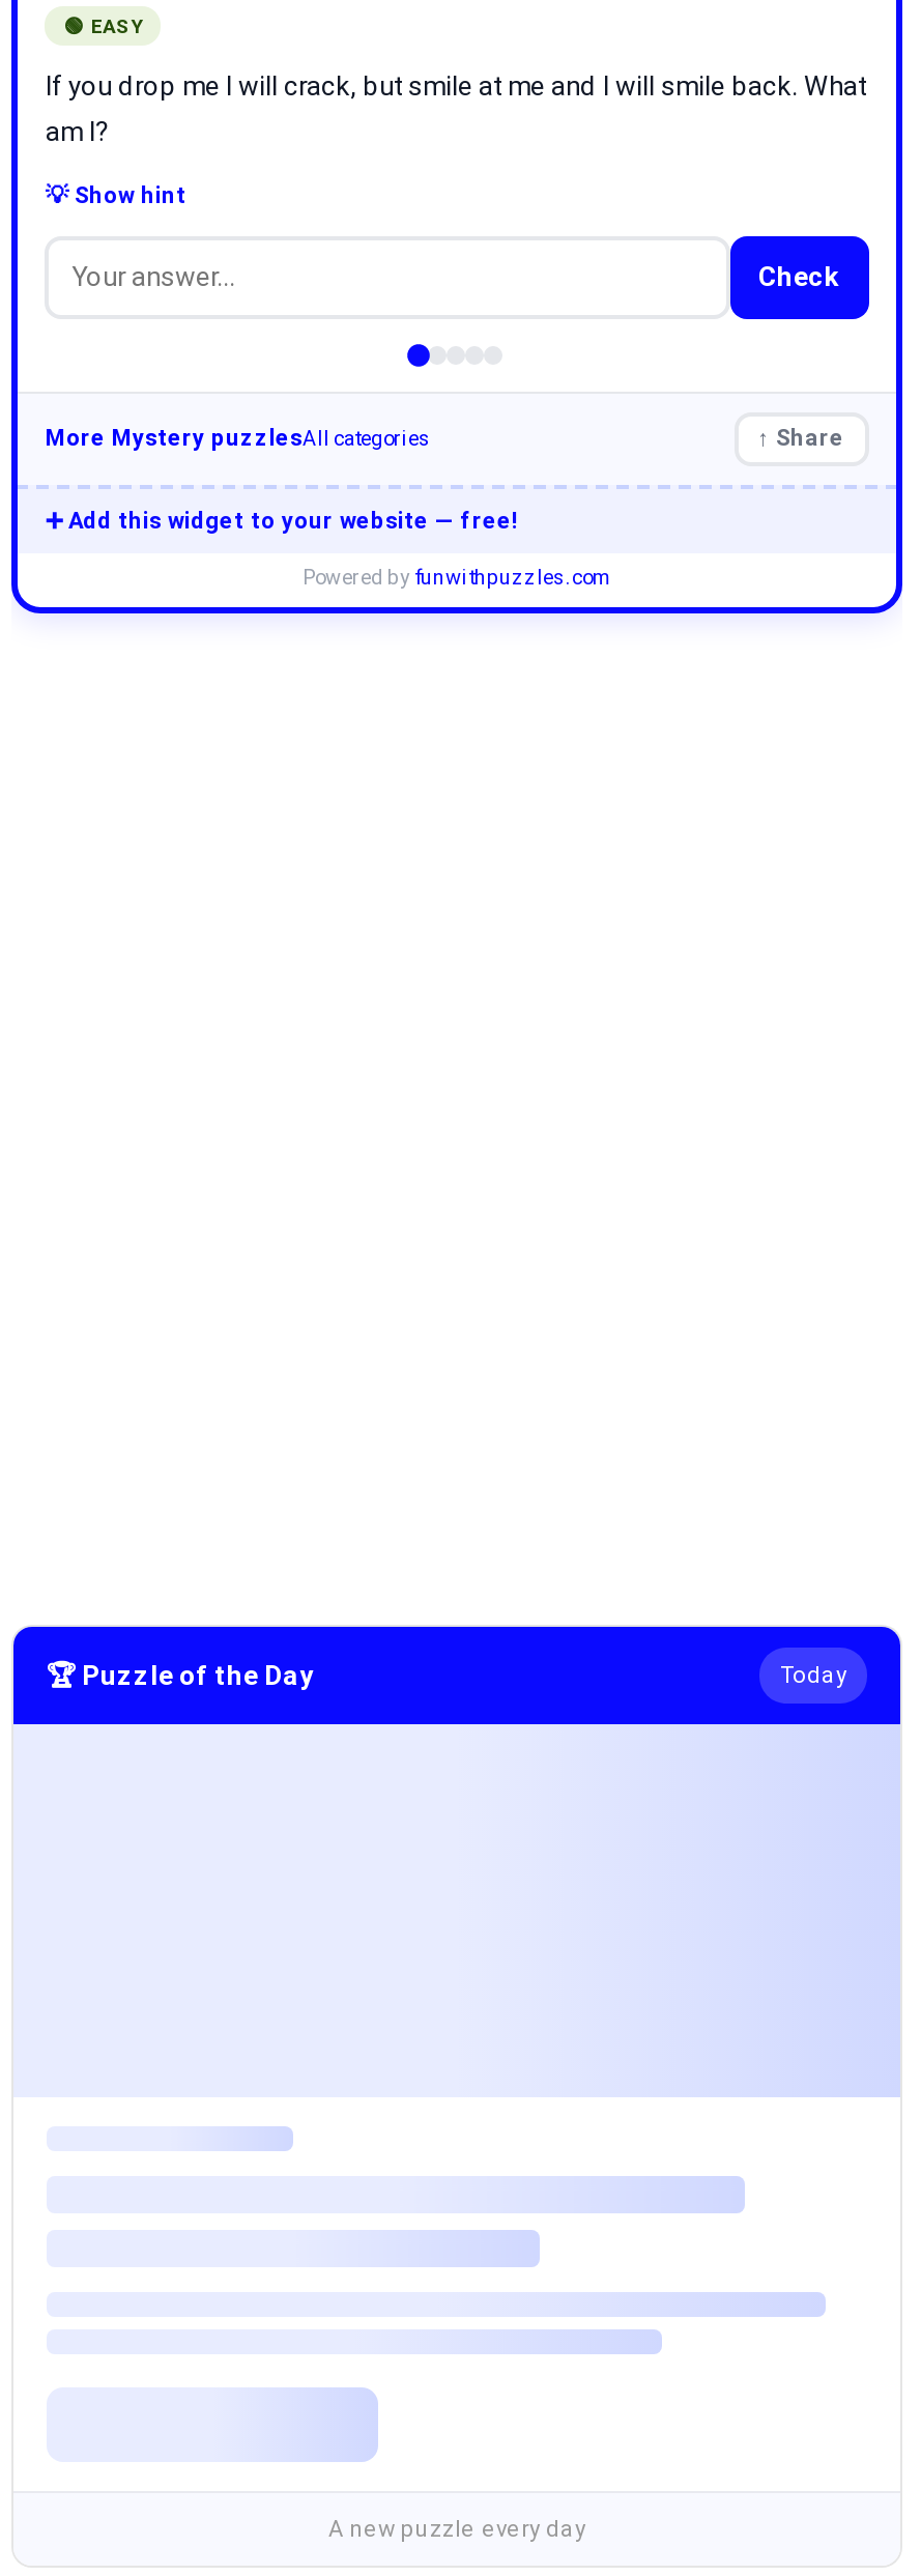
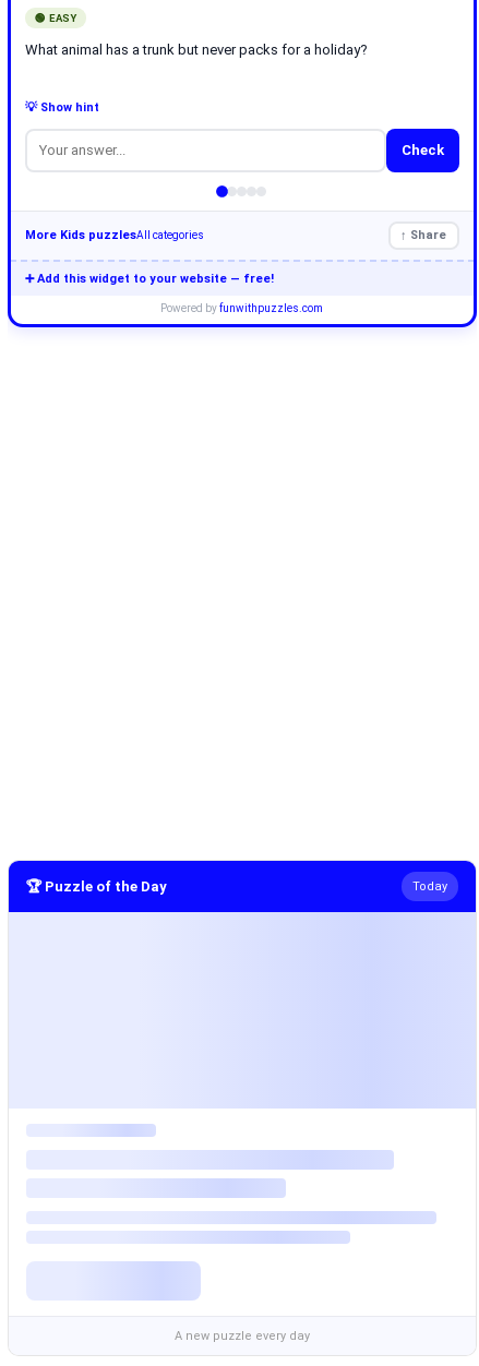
[46,70,866,147] If you drop me I will crack, but smile at me and I will smile back. What | am I? -> [26,41,368,58] What animal has a trunk but never packs for a holiday?
[46,425,431,452] More Mystery puzzlesAll categories -> [26,228,205,243] More Kids puzzlesAll categories

